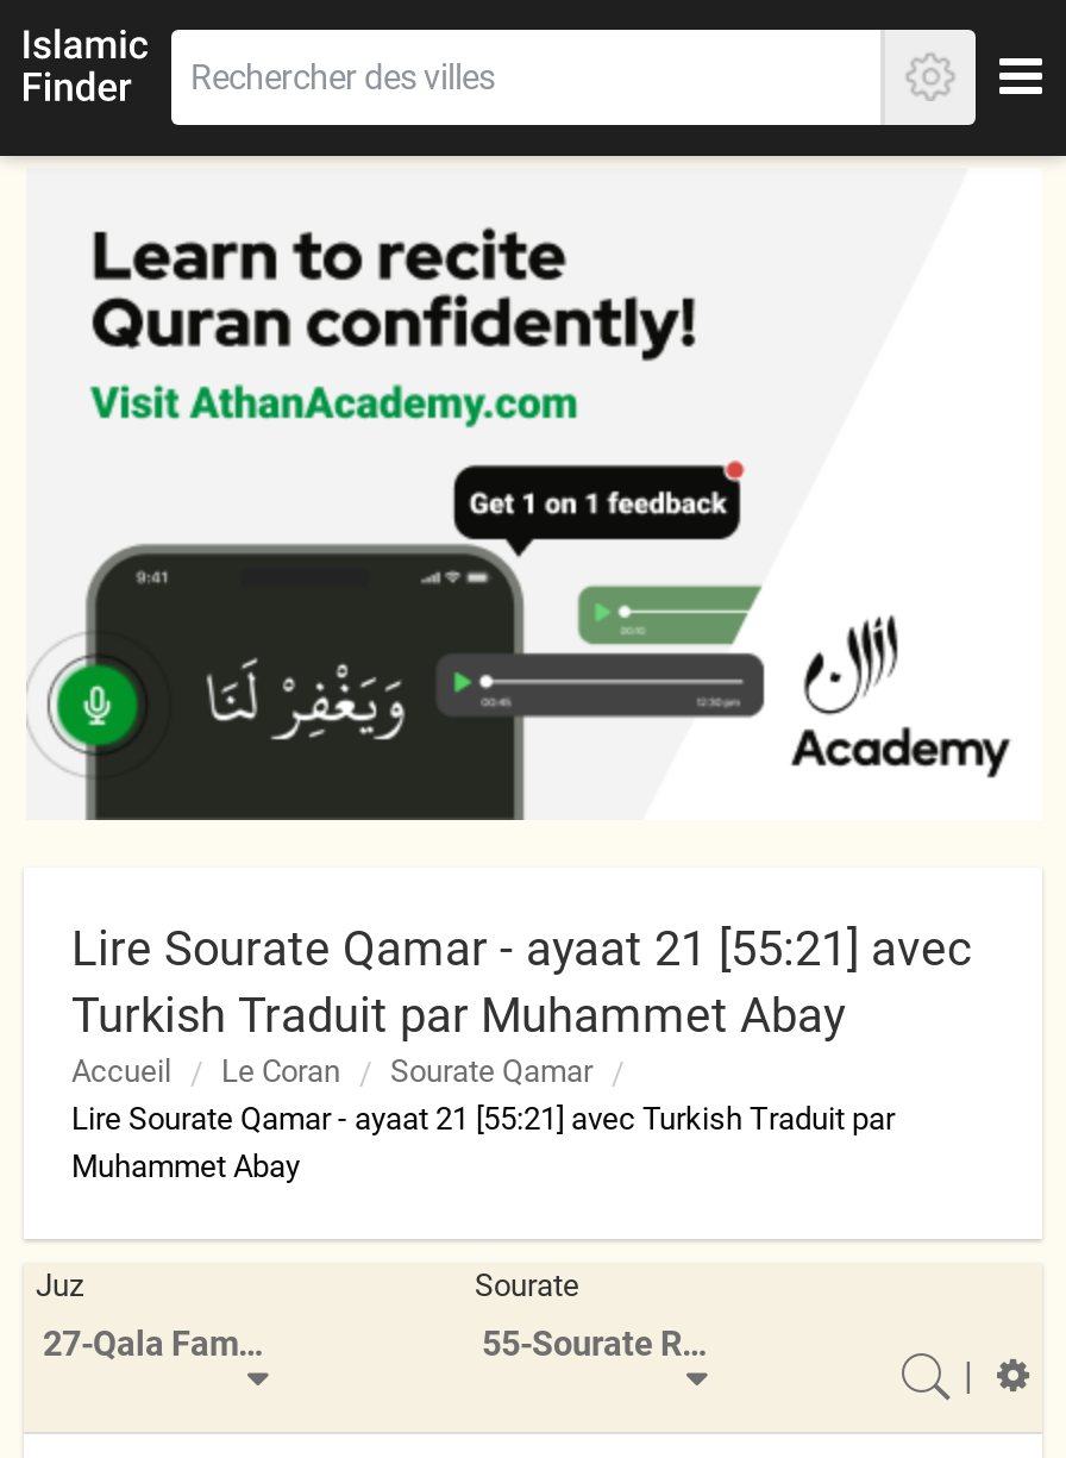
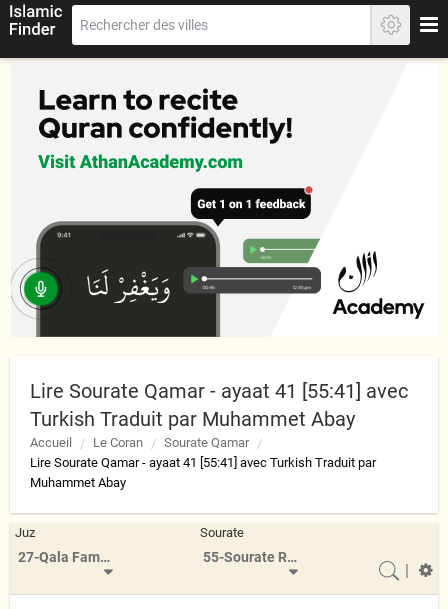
[71,920,971,977] Lire Sourate Qamar - ayaat 21 [55:21] avec -> [30,379,408,403] Lire Sourate Qamar - ayaat 41 [55:41] avec
[71,1101,895,1137] Lire Sourate Qamar - ayaat 21 [55:21] avec Turkish Traduit par -> [30,455,376,470] Lire Sourate Qamar - ayaat 41 [55:41] avec Turkish Traduit par

